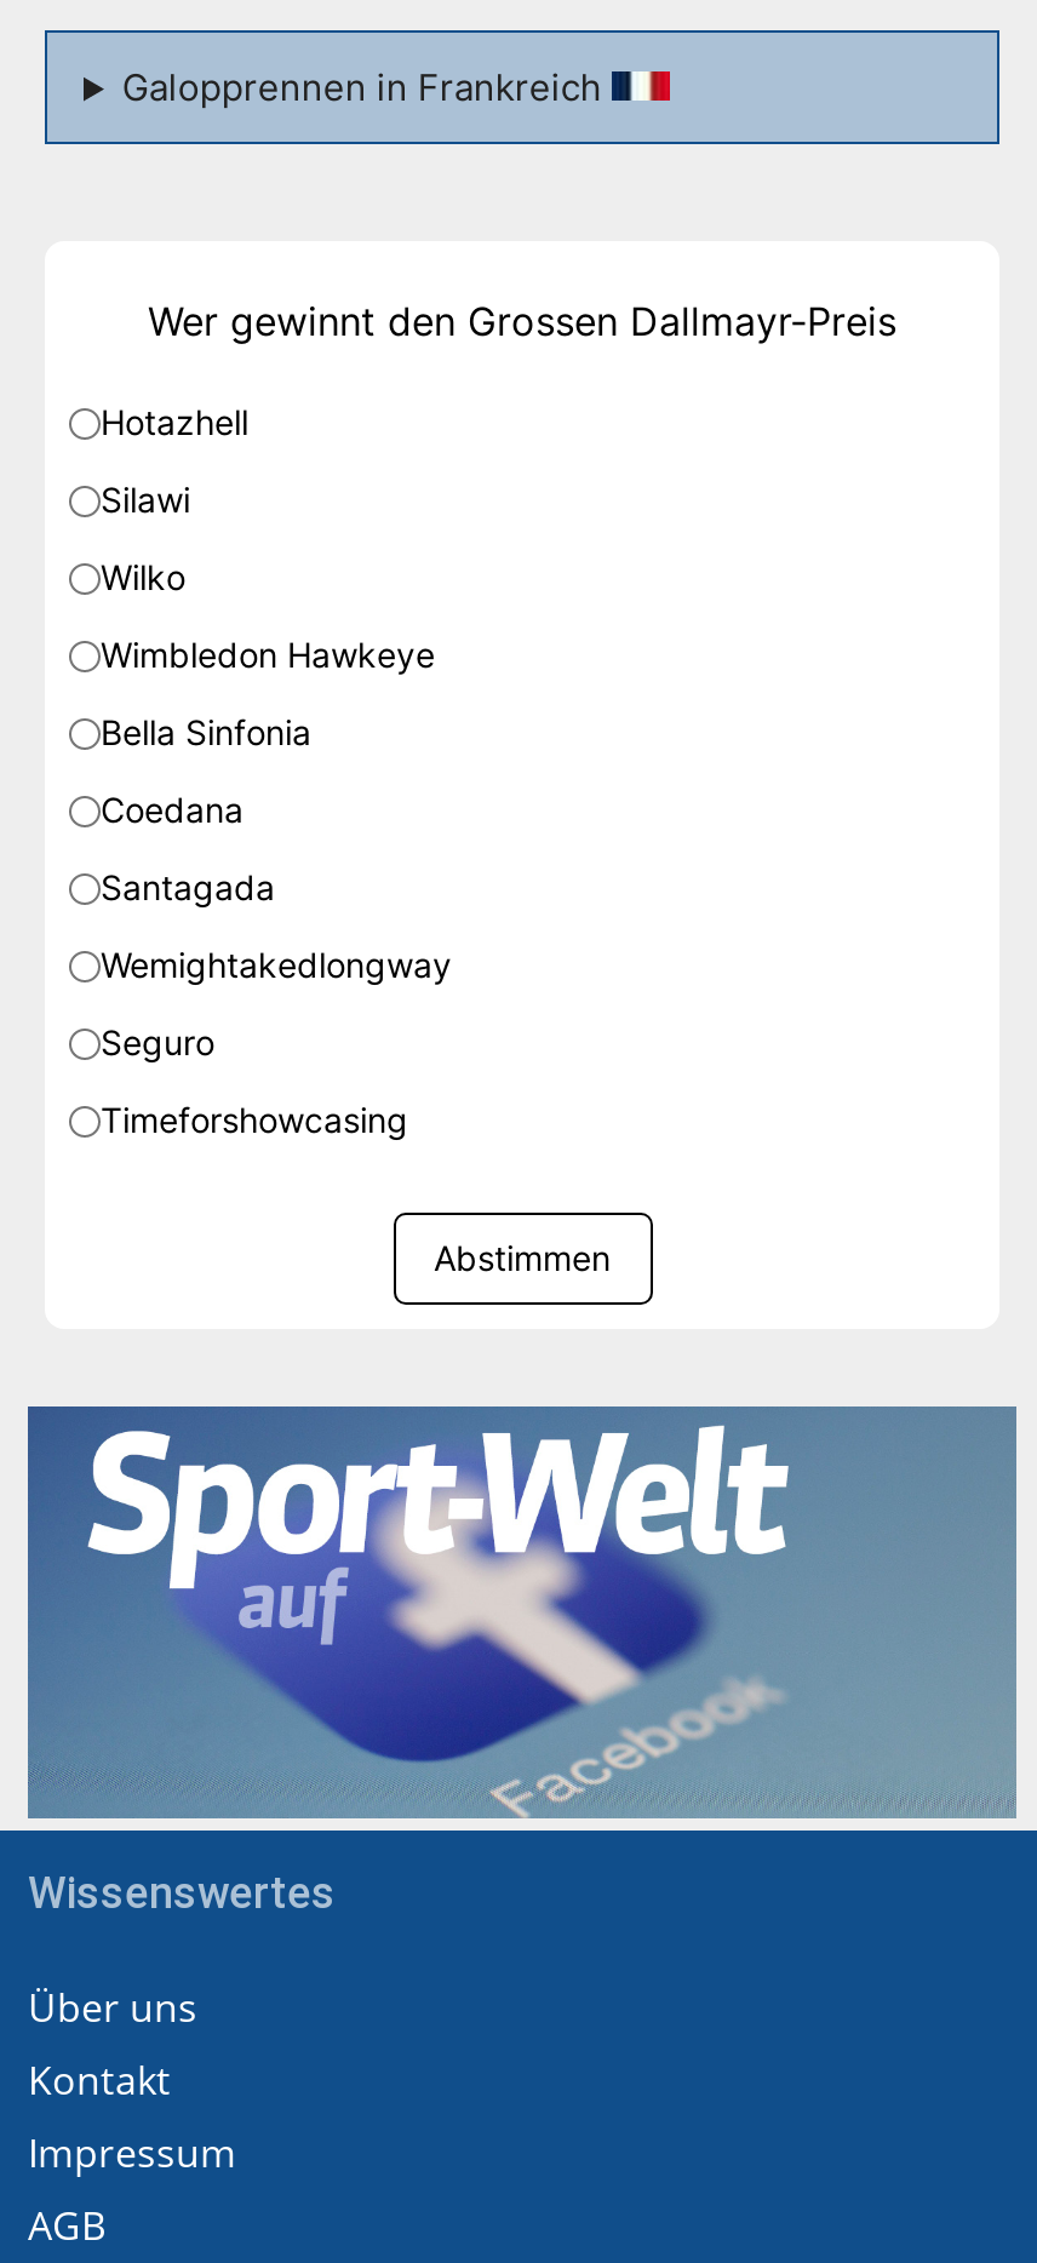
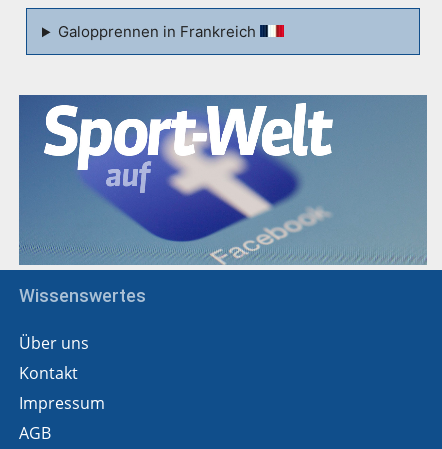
[101,298,896,1279] Wer gewinnt den Grossen Dallmayr-Preis | Hotazhell | Silawi | Wilko | Wimbledon Hawkeye | Bella Sinfonia | Coedana | Santagada | Wemightakedlongway | Seguro | Timeforshowcasing | Abstimmen -> none

